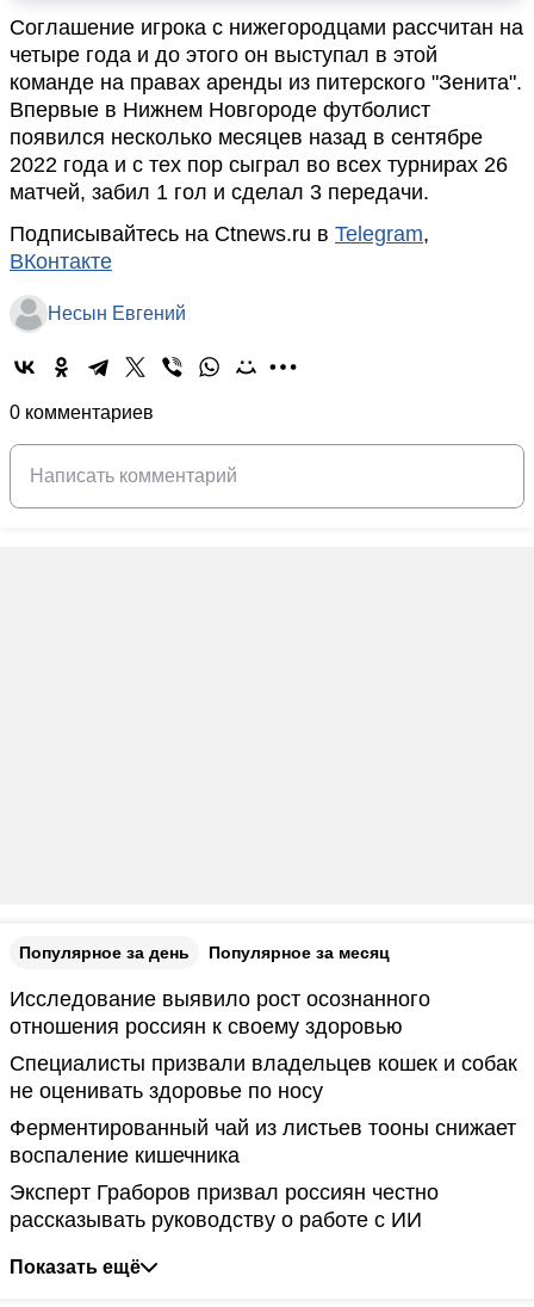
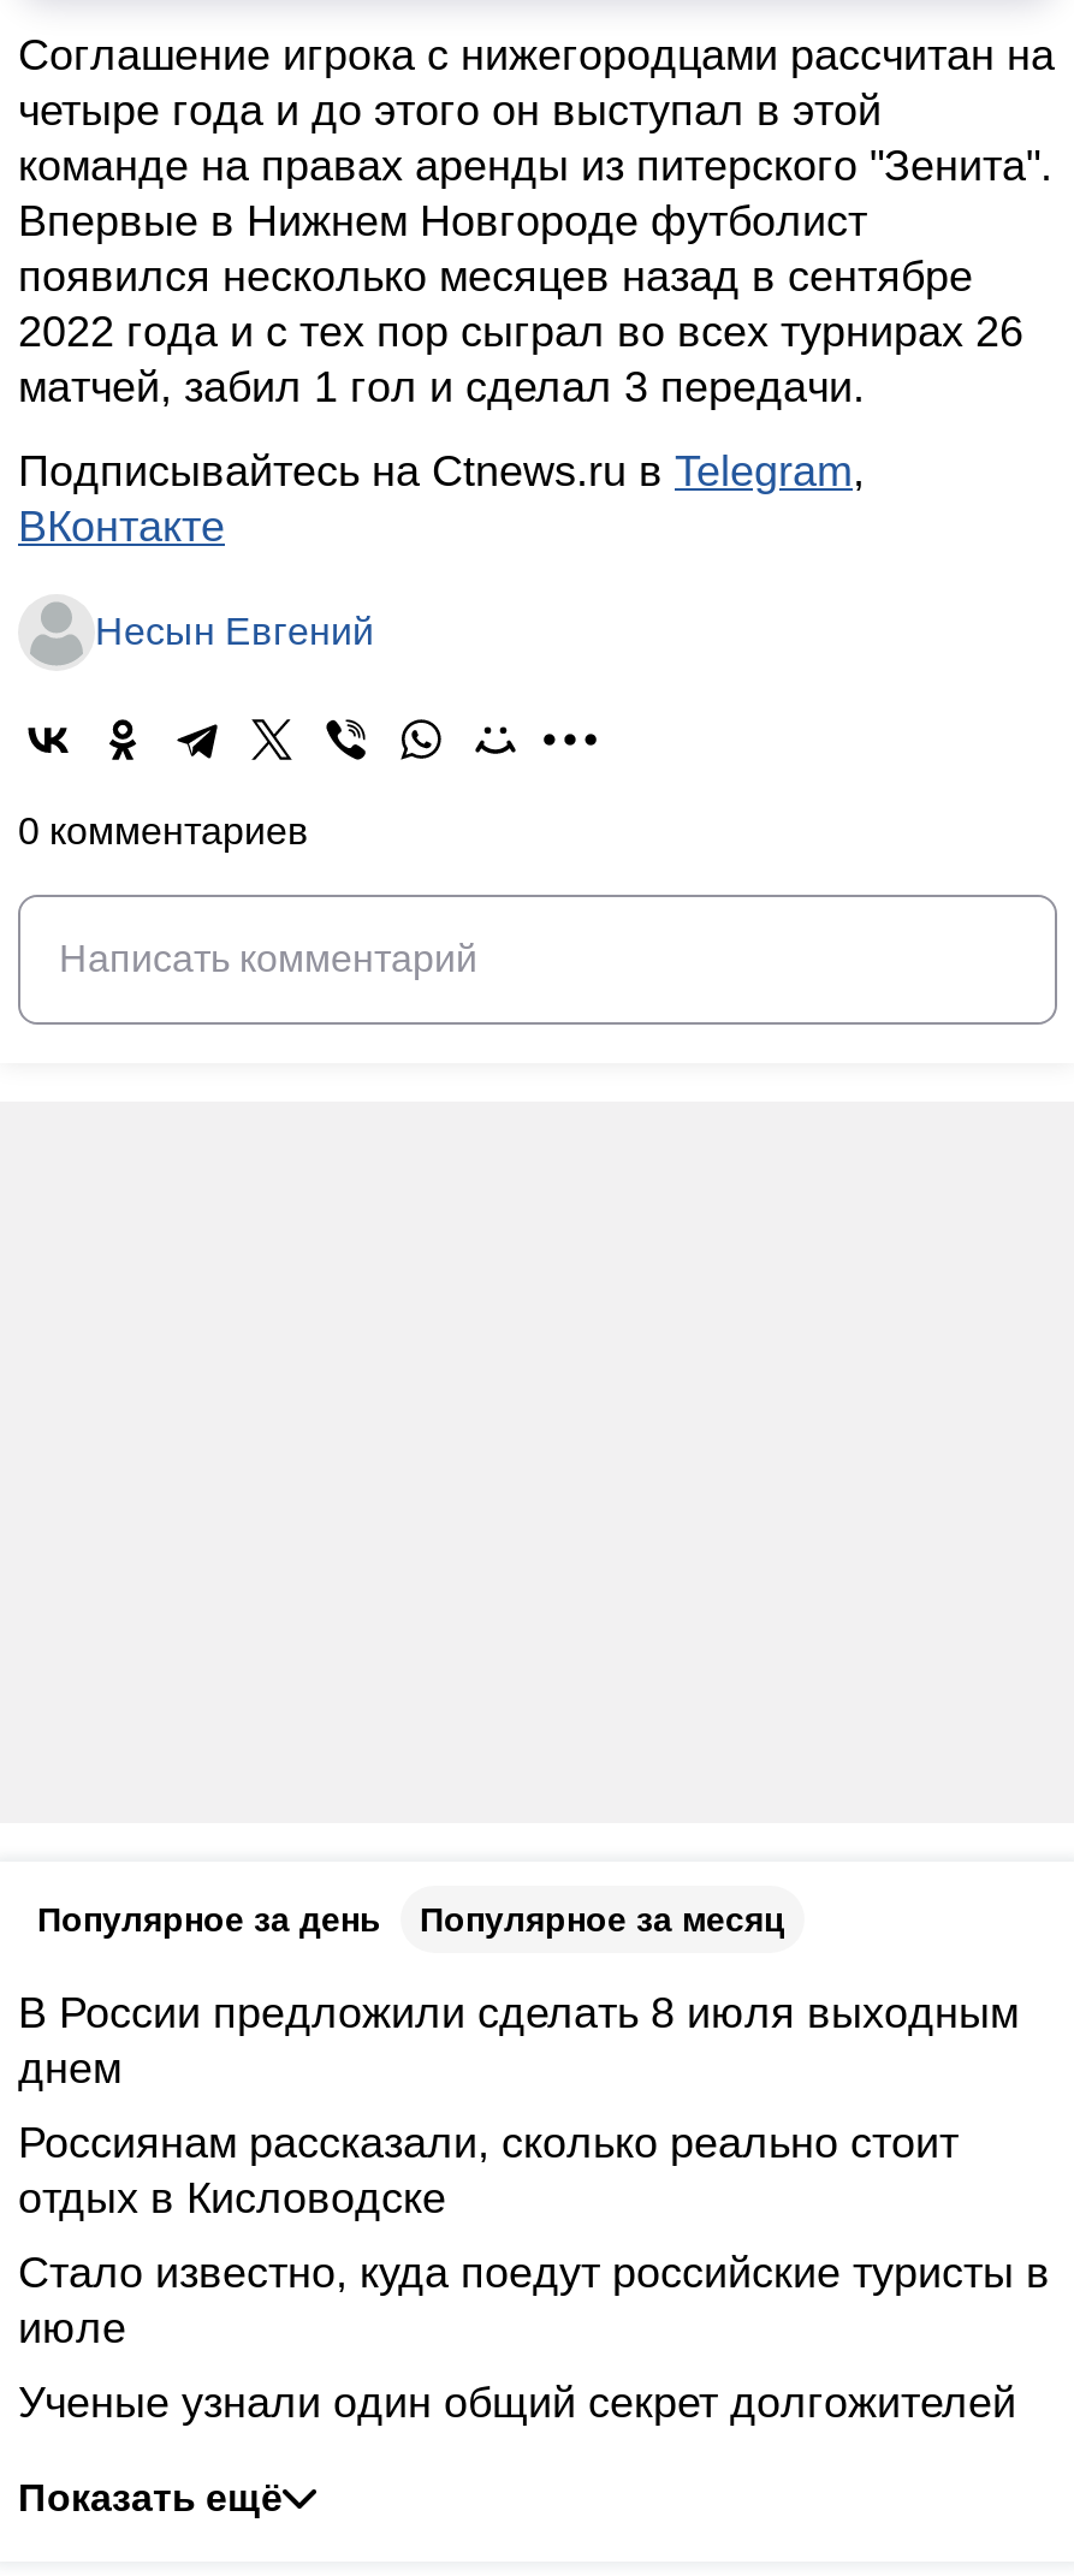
[10,987,430,1038] Исследование выявило рост осознанного | отношения россиян к своему здоровью -> [18,1989,1019,2093] В России предложили сделать 8 июля выходным | днем
[10,1052,517,1103] Специалисты призвали владельцев кошек и собак | не оценивать здоровье по носу -> [18,2119,959,2222] Россиянам рассказали, сколько реально стоит | отдых в Кисловодске
[10,1116,516,1167] Ферментированный чай из листьев тооны снижает | воспаление кишечника -> [18,2249,1050,2352] Стало известно, куда поедут российские туристы в | июле
[10,1180,439,1232] Эксперт Граборов призвал россиян честно | рассказывать руководству о работе с ИИ -> [18,2379,1016,2427] Ученые узнали один общий секрет долгожителей

